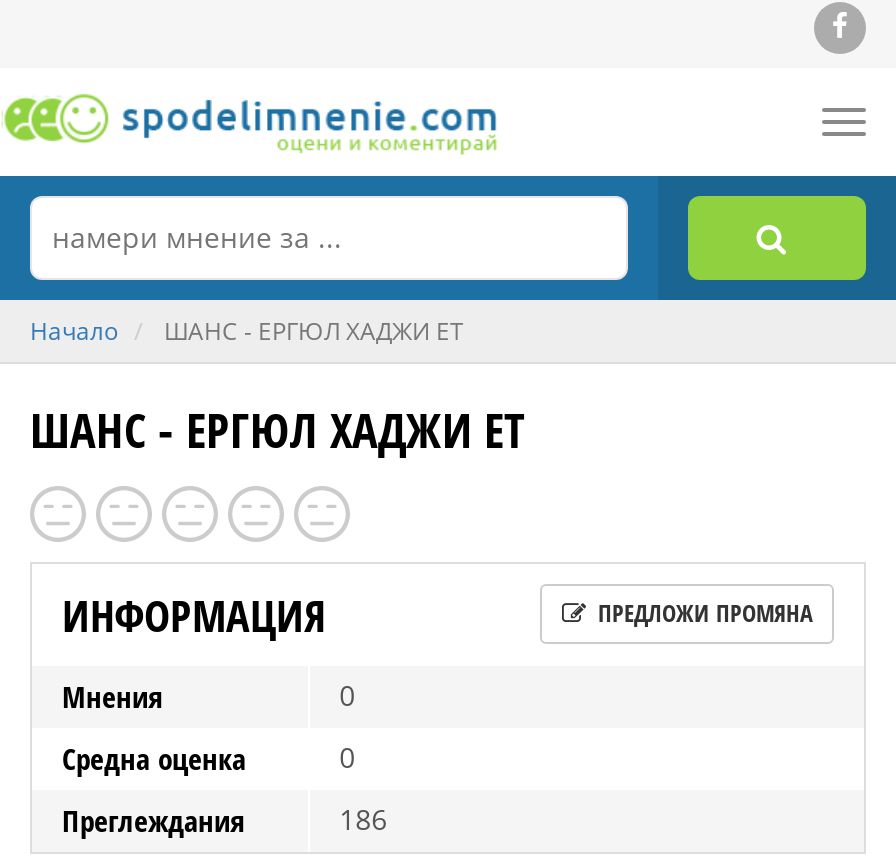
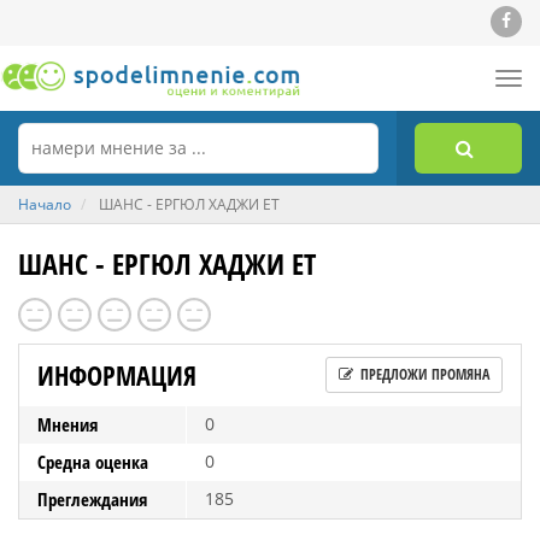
[339,800,387,838] 186 -> [205,487,233,510] 185

